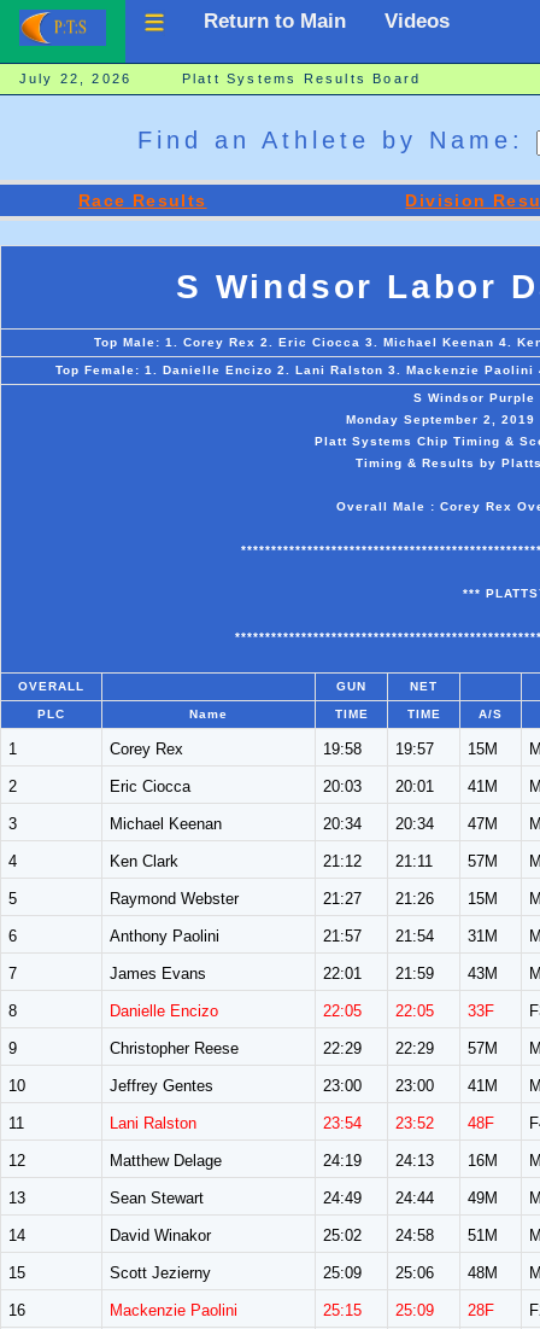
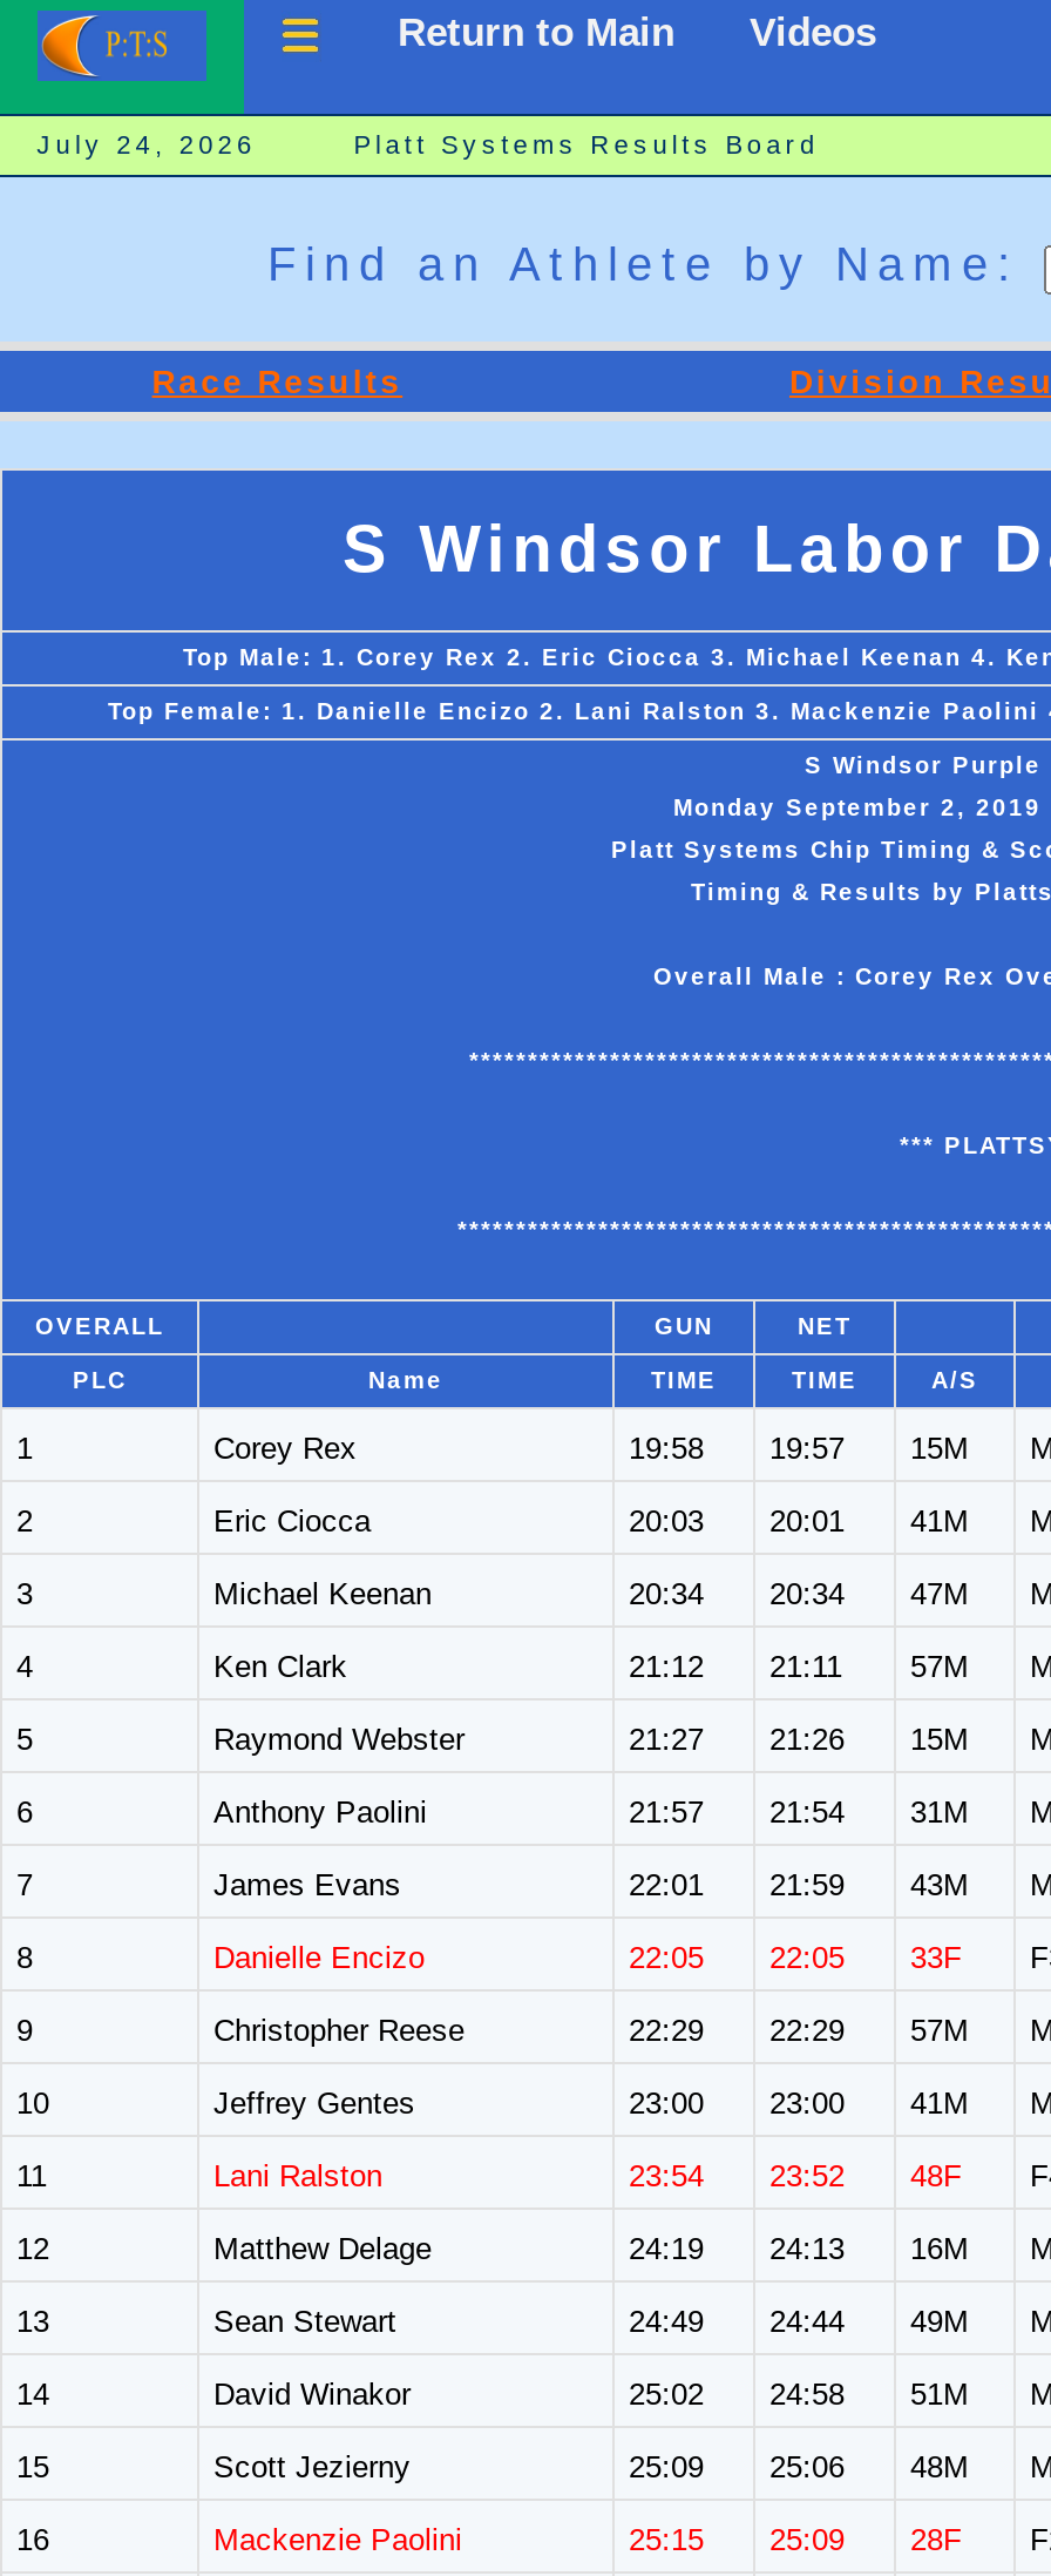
[19,71,421,86] July 22, 2026 Platt Systems Results Board -> [37,130,819,158] July 24, 2026 Platt Systems Results Board

